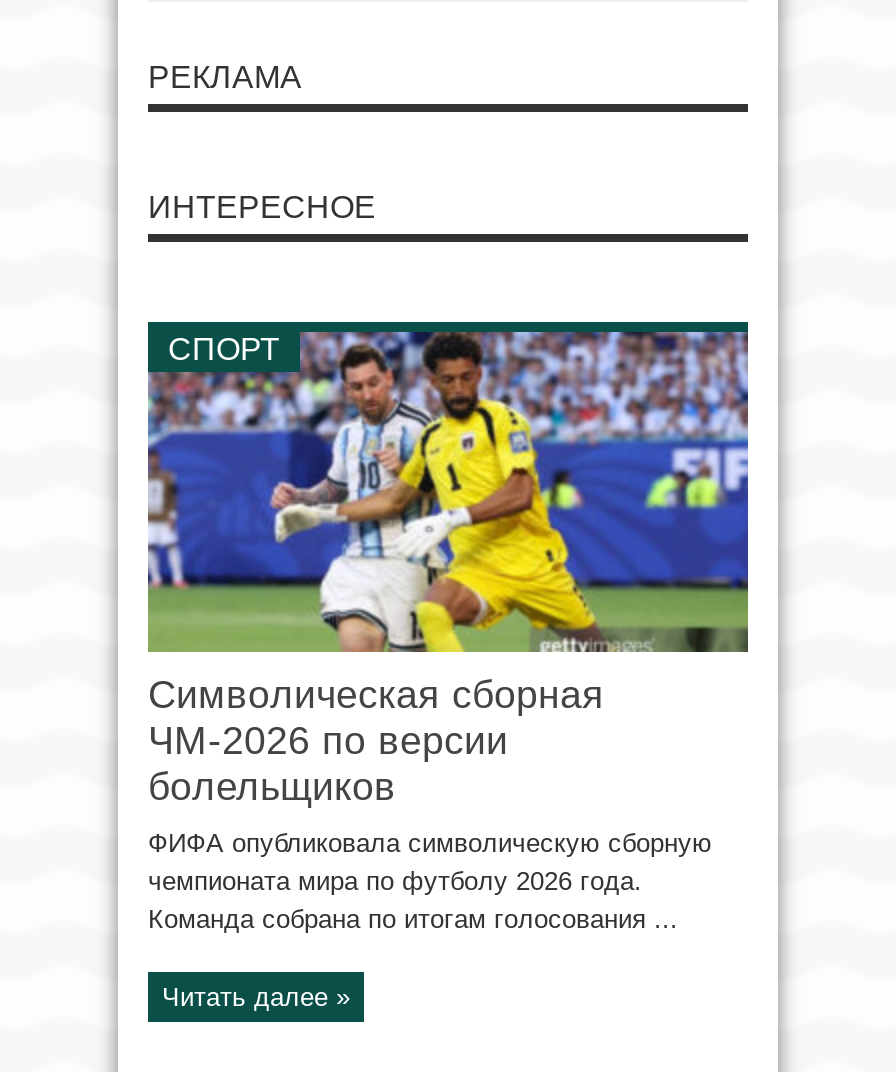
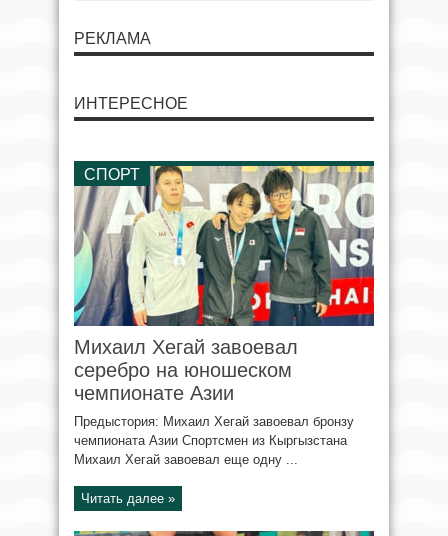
[146,330,750,808] [image] | Символическая сборная | ЧМ-2026 по версии | болельщиков -> [73,165,375,404] [image] | Михаил Хегай завоевал | серебро на юношеском | чемпионате Азии
[148,828,712,934] ФИФА опубликовала символическую сборную | чемпионата мира по футболу 2026 года. | Команда собрана по итогам голосования ... -> [74,414,354,467] Предыстория: Михаил Хегай завоевал бронзу | чемпионата Азии Спортсмен из Кыргызстана | Михаил Хегай завоевал еще одну ...

